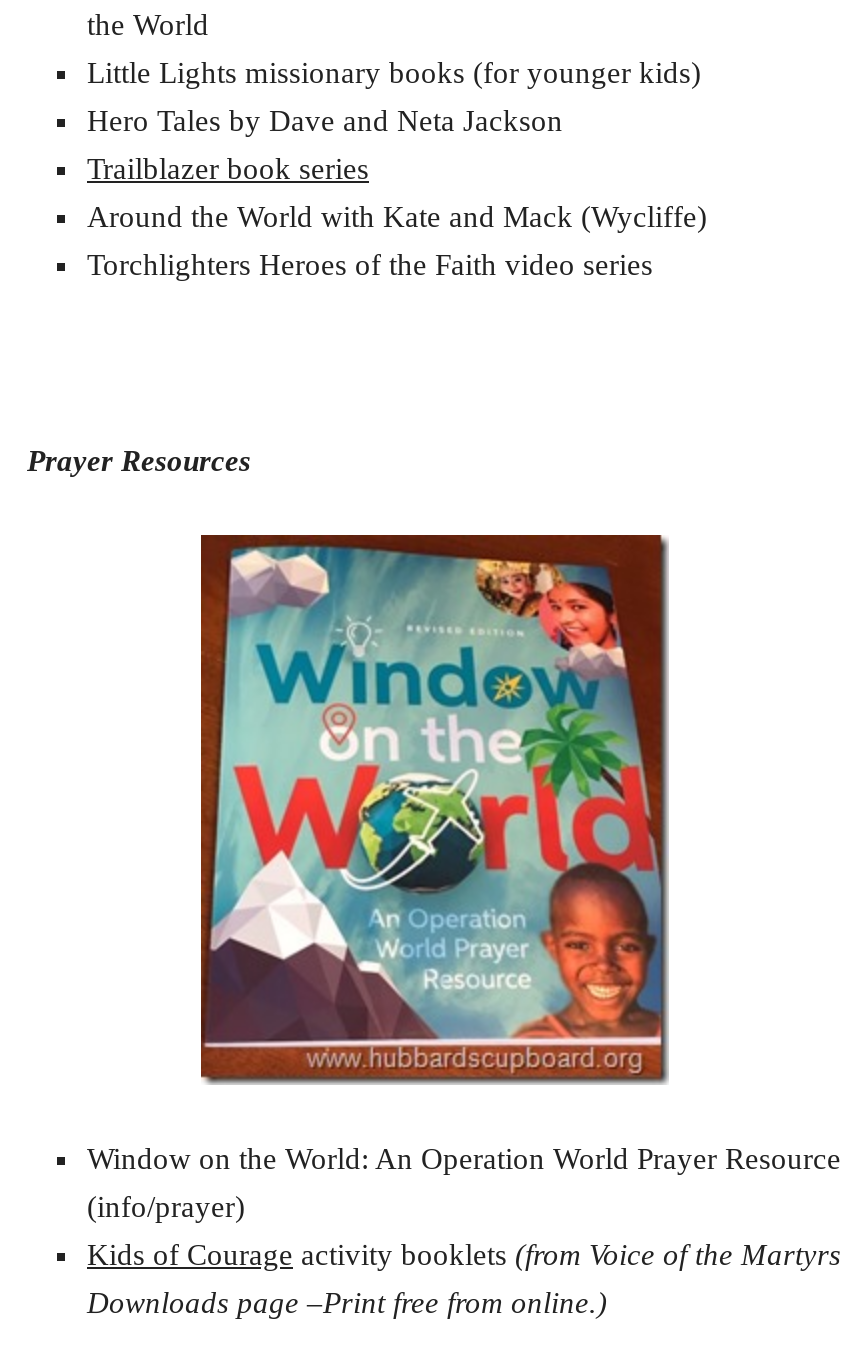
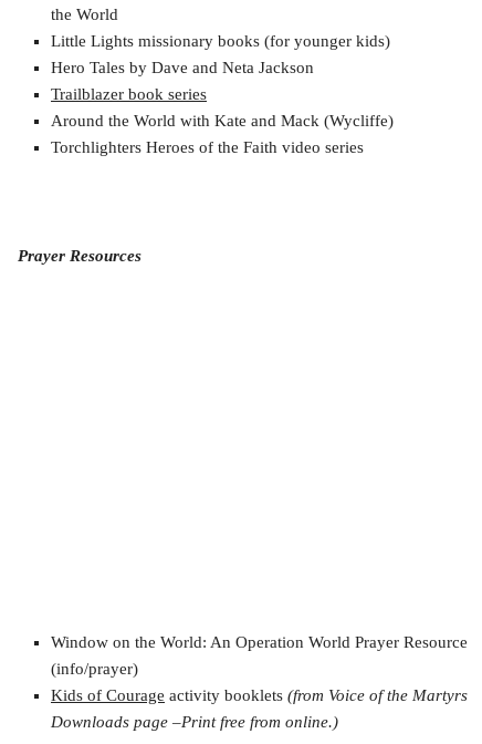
[199,532,669,1086] [image] -> none

